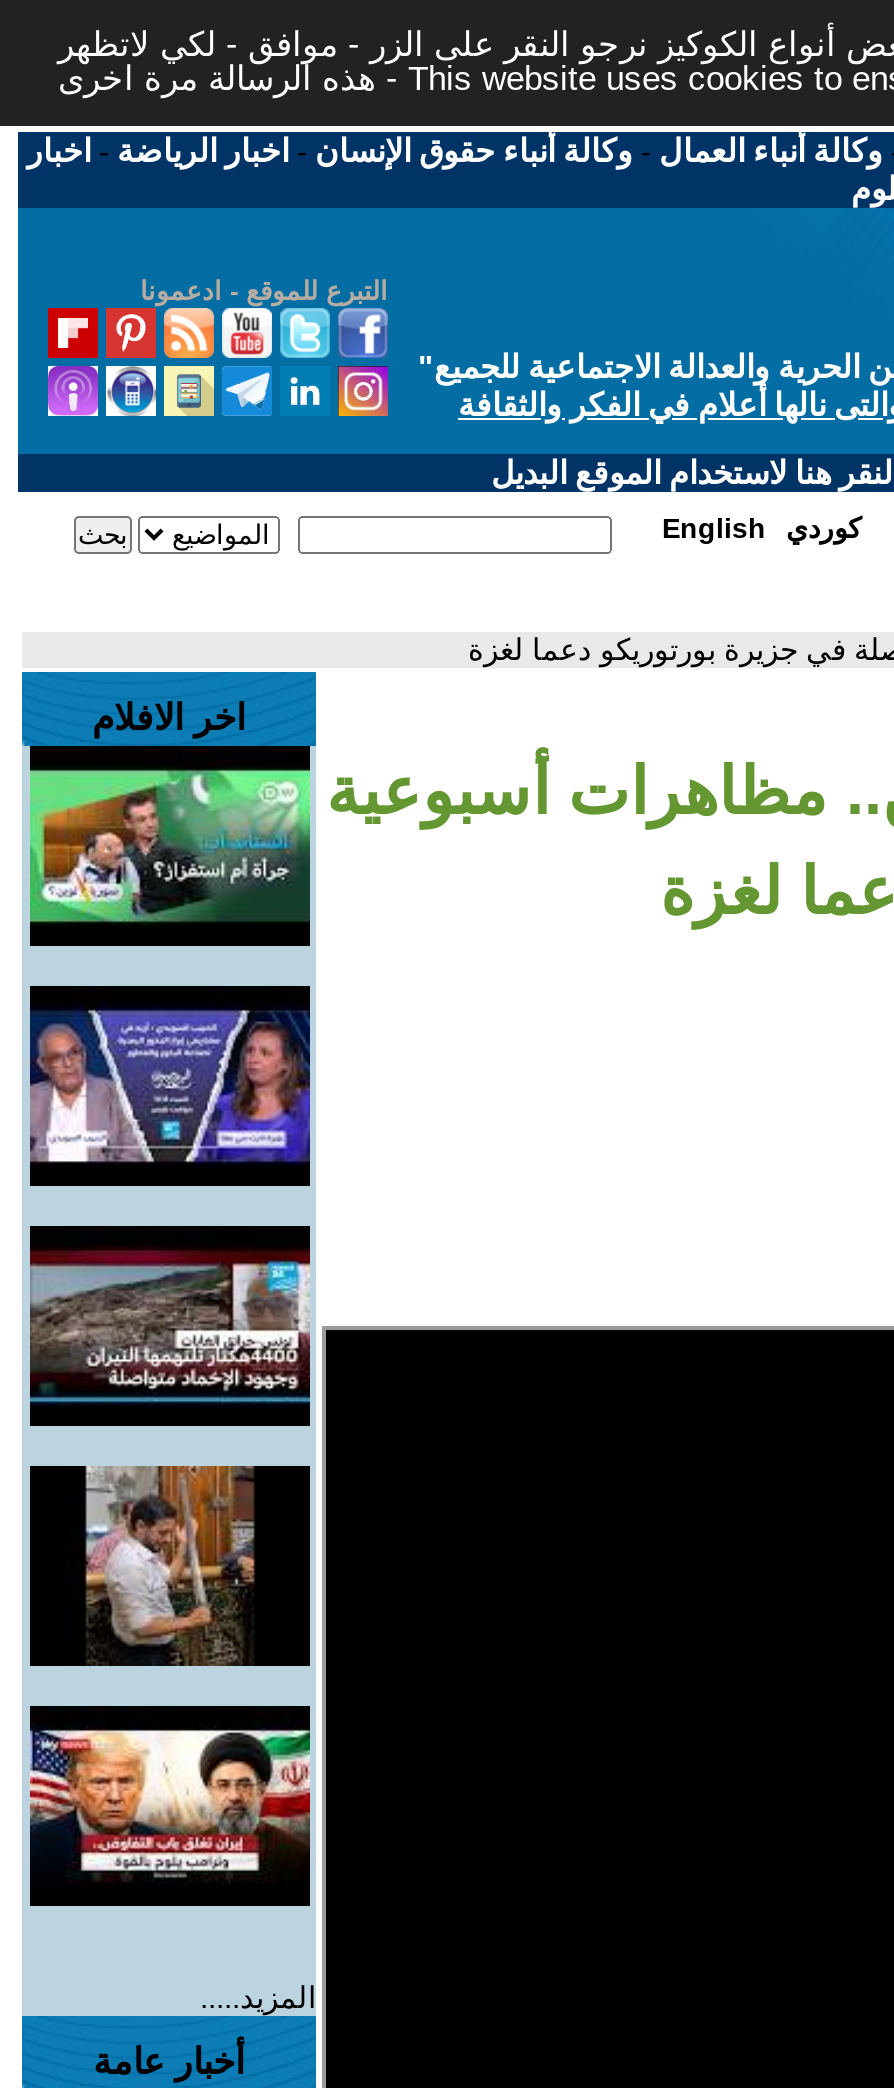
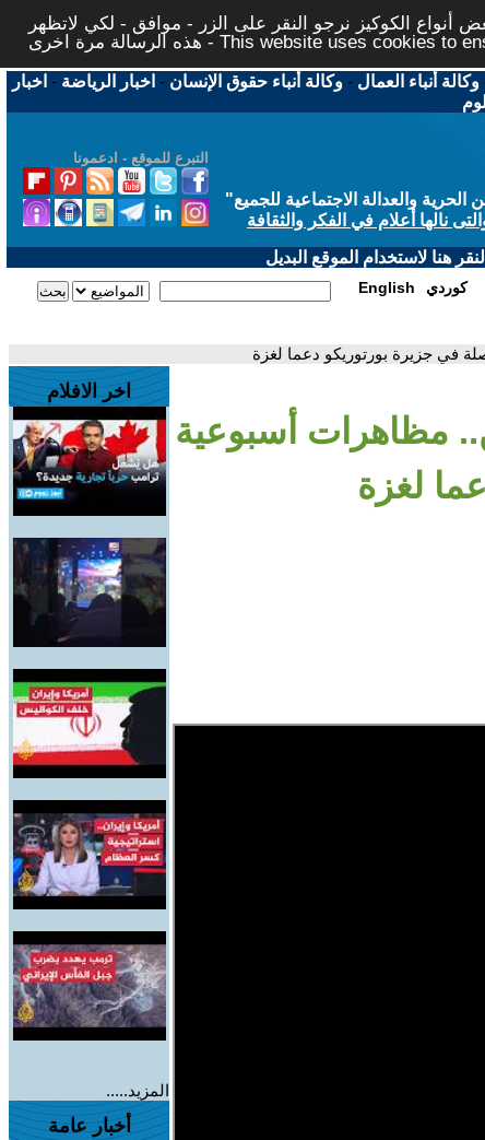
[28,768,312,924] [image] -> [12,419,167,503] [image]
[30,984,312,1176] [image] -> [12,537,167,643] [image]
[28,1248,312,1404] [image] -> [12,681,167,766] [image]
[28,1464,312,1666] [image] -> [12,799,167,909] [image]
[28,1730,312,1882] [image] -> [12,945,167,1029] [image]

